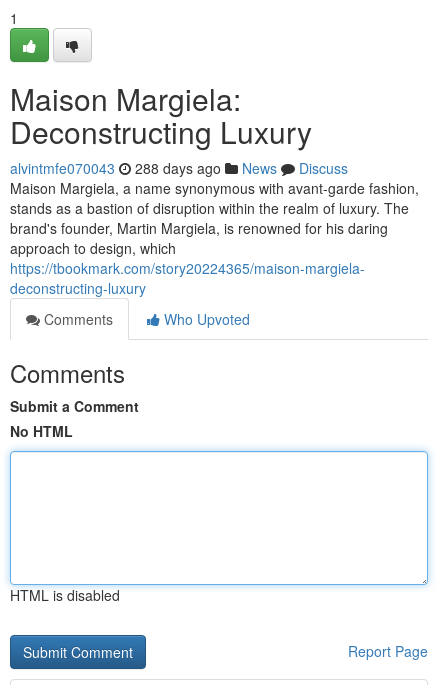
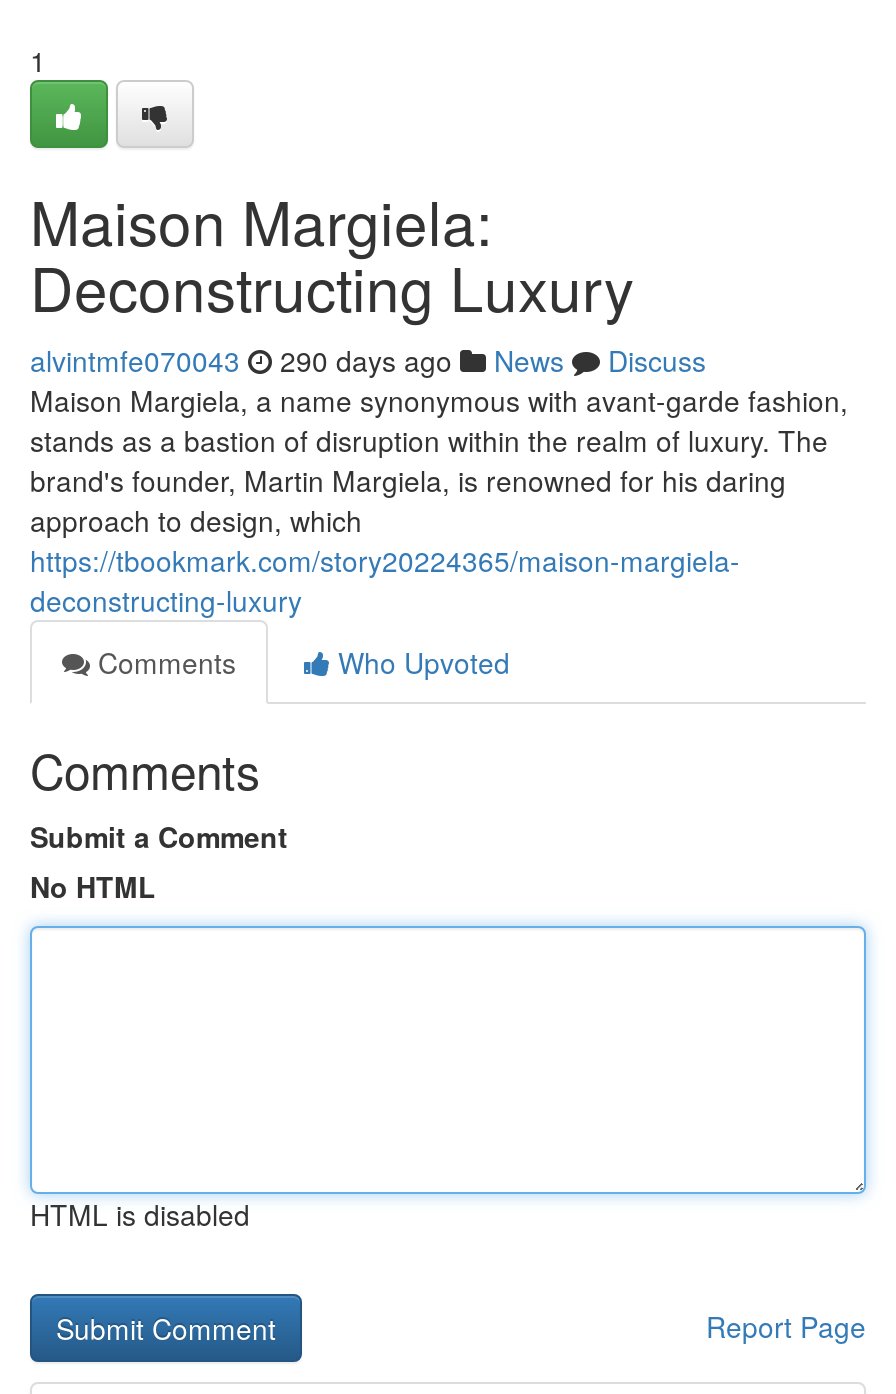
[10,158,348,178] alvintmfe070043 288 days ago News Discuss -> [30,340,706,380] alvintmfe070043 290 days ago News Discuss

